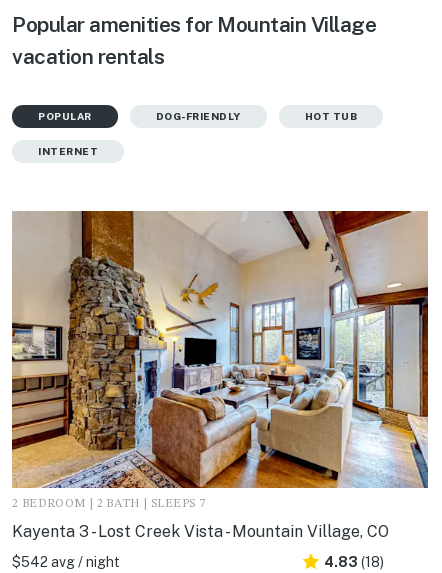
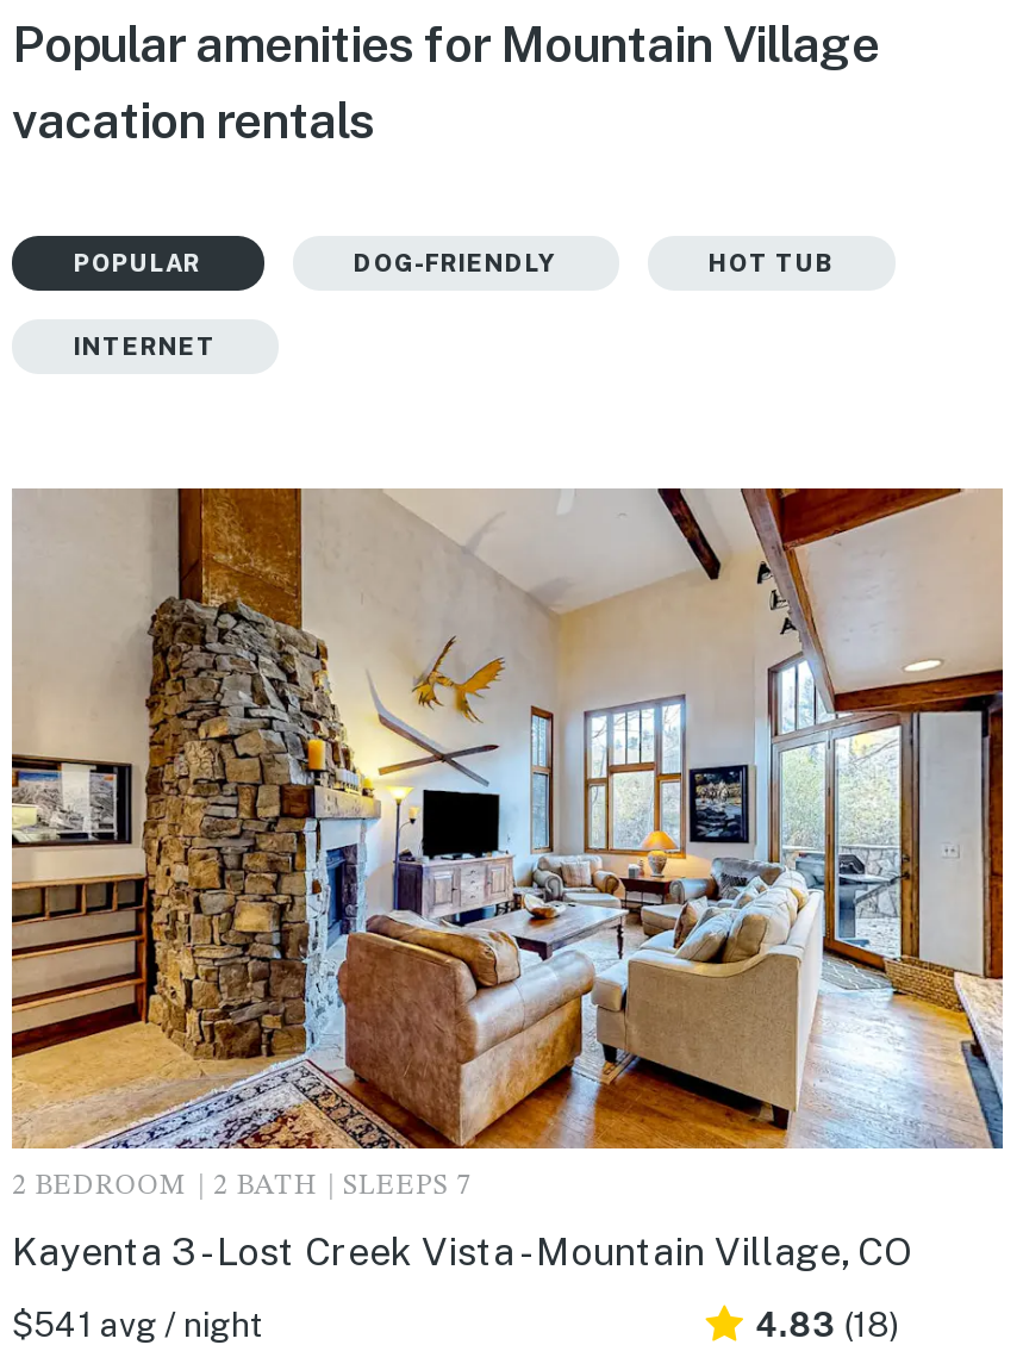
[12,554,120,570] $542 avg / night -> [12,1306,264,1344] $541 avg / night

